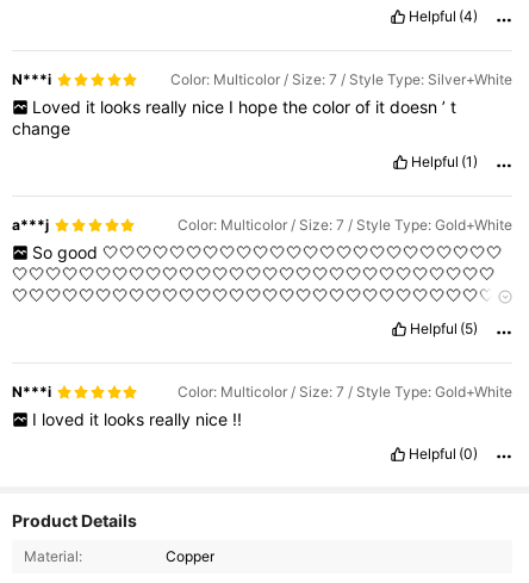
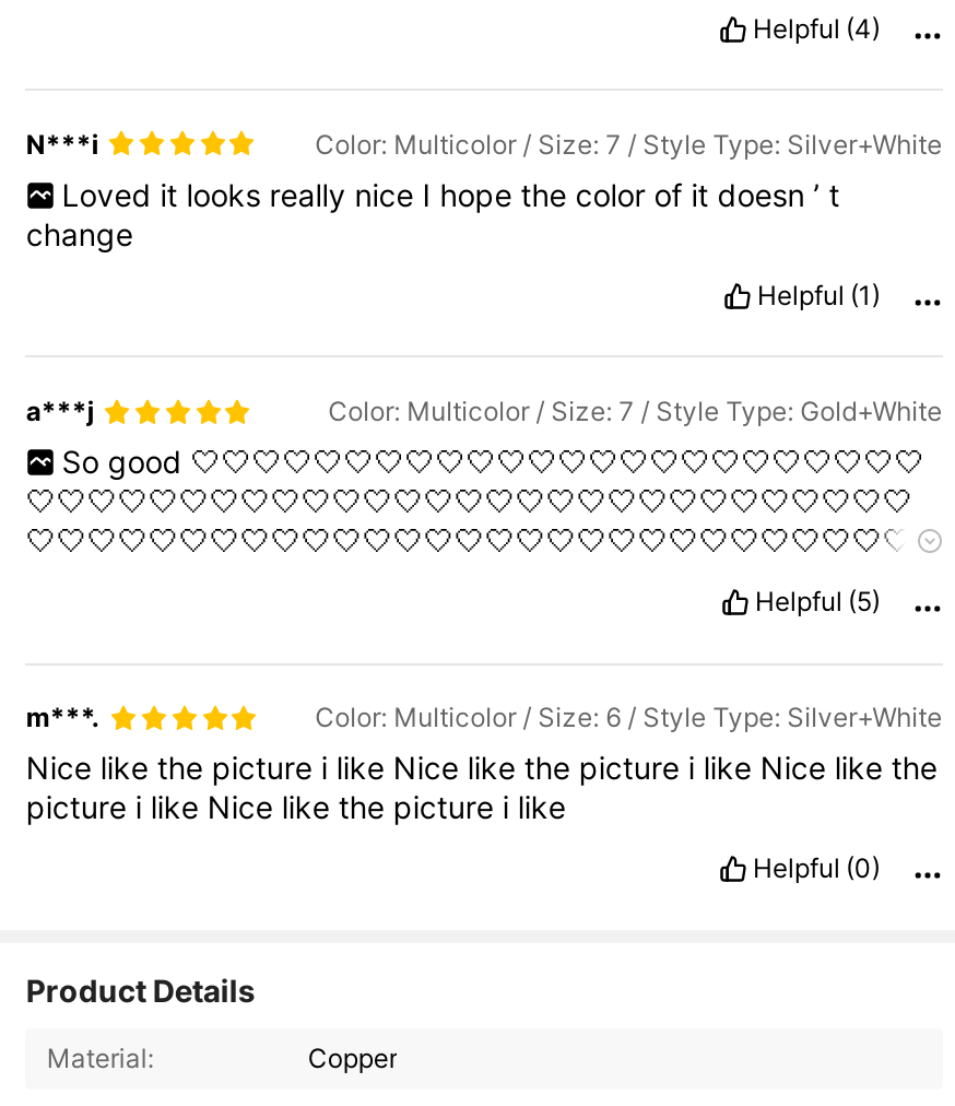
[12,383,512,430] N***i | Color: Multicolor / Size: 7 / Style Type: Gold+White | I loved it looks really nice!! -> [26,701,942,826] m***. | Color: Multicolor / Size: 6 / Style Type: Silver+White | Nice like the picture i like Nice like the picture i like Nice like the | picture i like Nice like the picture i like

